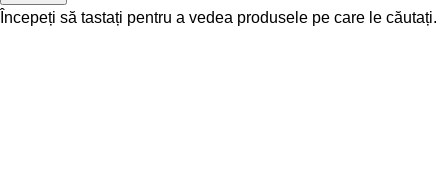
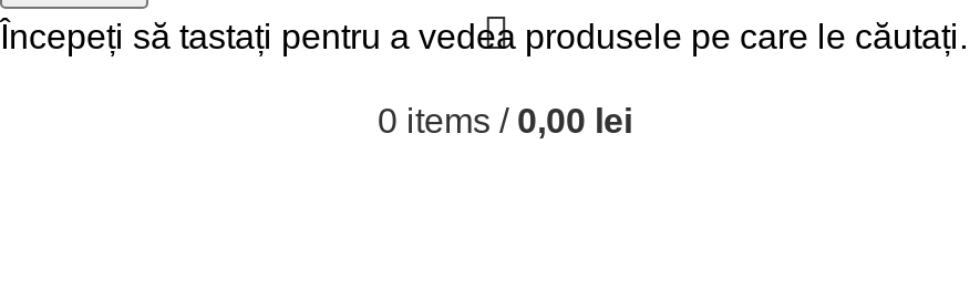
none -> [378,102,632,140] 0 items / 0,00 lei

